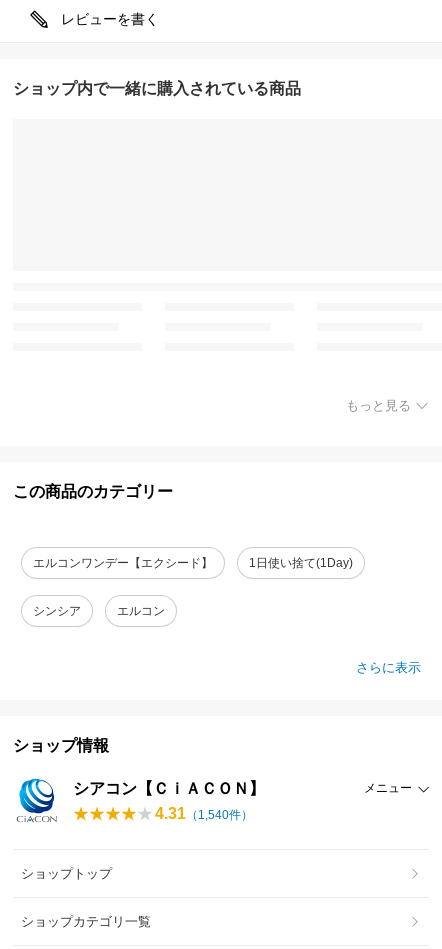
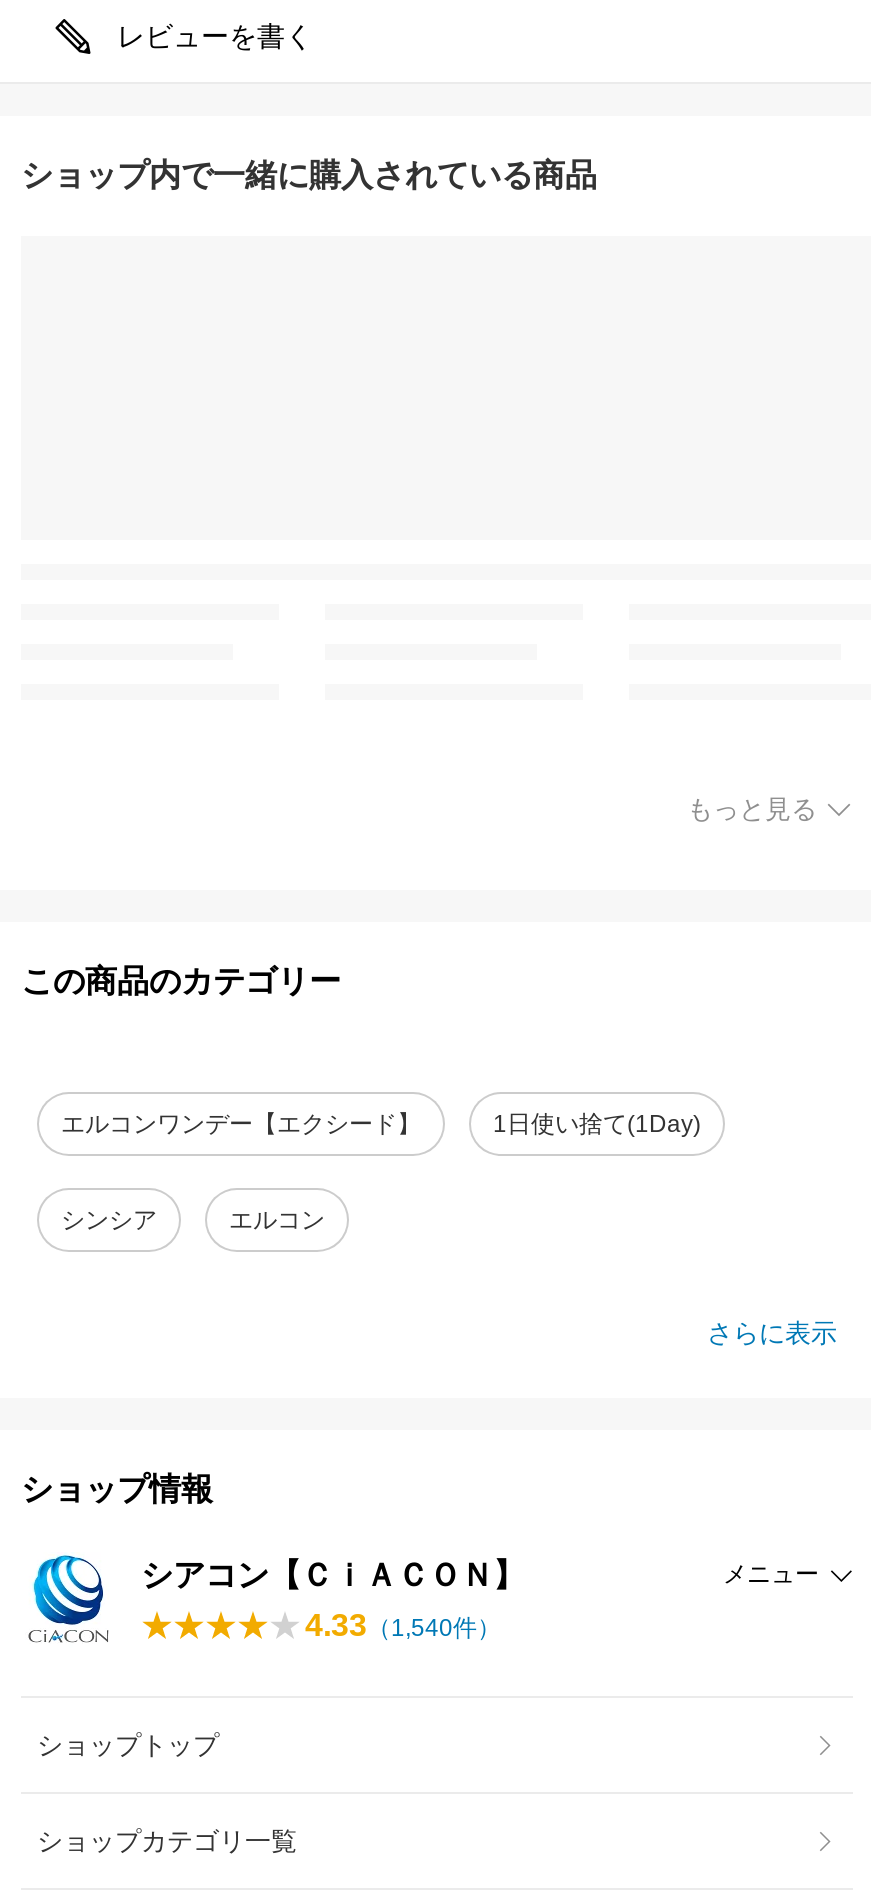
[155,805,253,822] 4.31（1,540件） -> [305,1609,501,1643] 4.33（1,540件）

